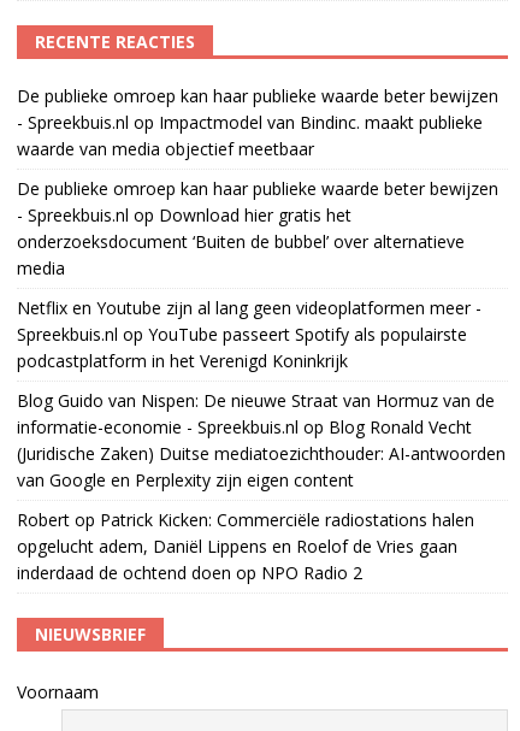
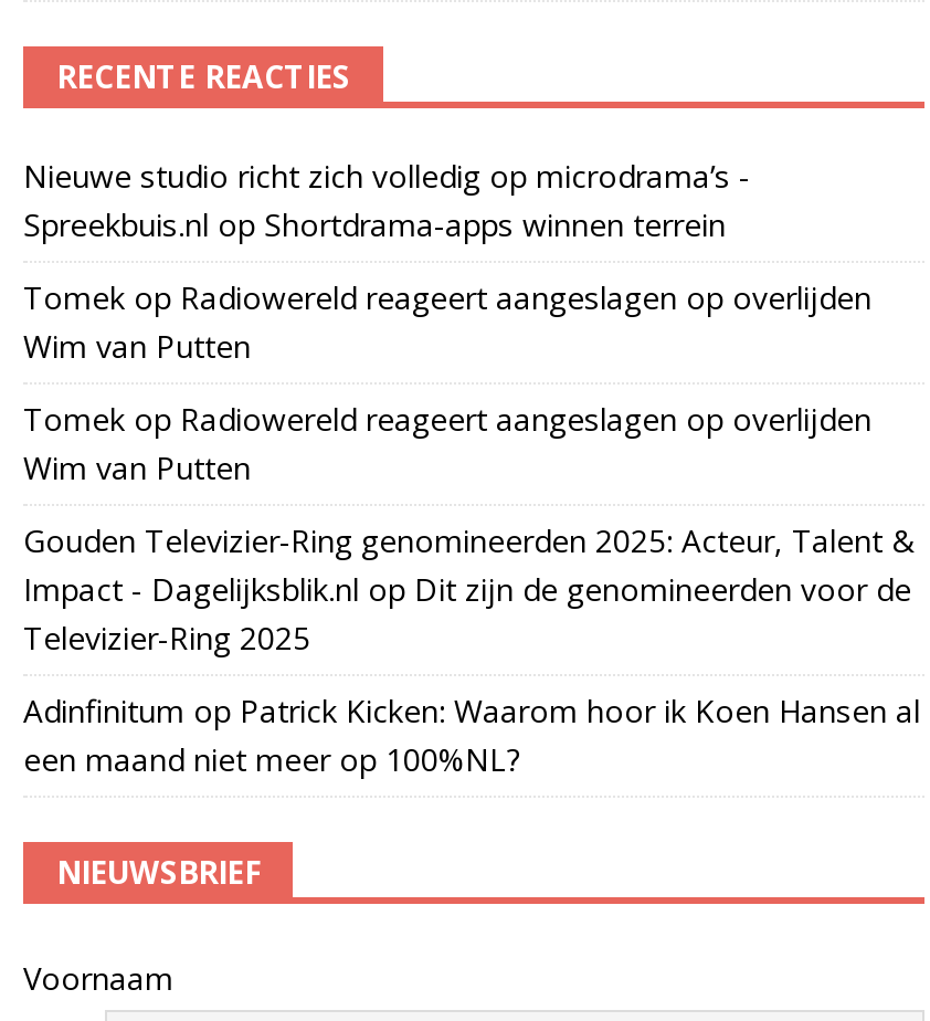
[17,84,498,160] De publieke omroep kan haar publieke waarde beter bewijzen | - Spreekbuis.nl op Impactmodel van Bindinc. maakt publieke | waarde van media objectief meetbaar -> [23,154,750,244] Nieuwe studio richt zich volledig op microdrama’s - | Spreekbuis.nl op Shortdrama-apps winnen terrein
[17,176,498,279] De publieke omroep kan haar publieke waarde beter bewijzen | - Spreekbuis.nl op Download hier gratis het | onderzoeksdocument ‘Buiten de bubbel’ over alternatieve | media -> [23,275,871,366] Tomek op Radiowereld reageert aangeslagen op overlijden | Wim van Putten
[17,296,481,372] Netflix en Youtube zijn al lang geen videoplatformen meer - | Spreekbuis.nl op YouTube passeert Spotify als populairste | podcastplatform in het Verenigd Koninkrijk -> [23,397,871,487] Tomek op Radiowereld reageert aangeslagen op overlijden | Wim van Putten
[17,388,506,491] Blog Guido van Nispen: De nieuwe Straat van Hormuz van de | informatie-economie - Spreekbuis.nl op Blog Ronald Vecht | (Juridische Zaken) Duitse mediatoezichthouder: AI-antwoorden | van Google en Perplexity zijn eigen content -> [23,518,916,657] Gouden Televizier-Ring genomineerden 2025: Acteur, Talent & | Impact - Dagelijksblik.nl op Dit zijn de genomineerden voor de | Televizier-Ring 2025
[17,508,474,583] Robert op Patrick Kicken: Commerciële radiostations halen | opgelucht adem, Daniël Lippens en Roelof de Vries gaan | inderdaad de ochtend doen op NPO Radio 2 -> [23,688,920,779] Adinfinitum op Patrick Kicken: Waarom hoor ik Koen Hansen al | een maand niet meer op 100%NL?

